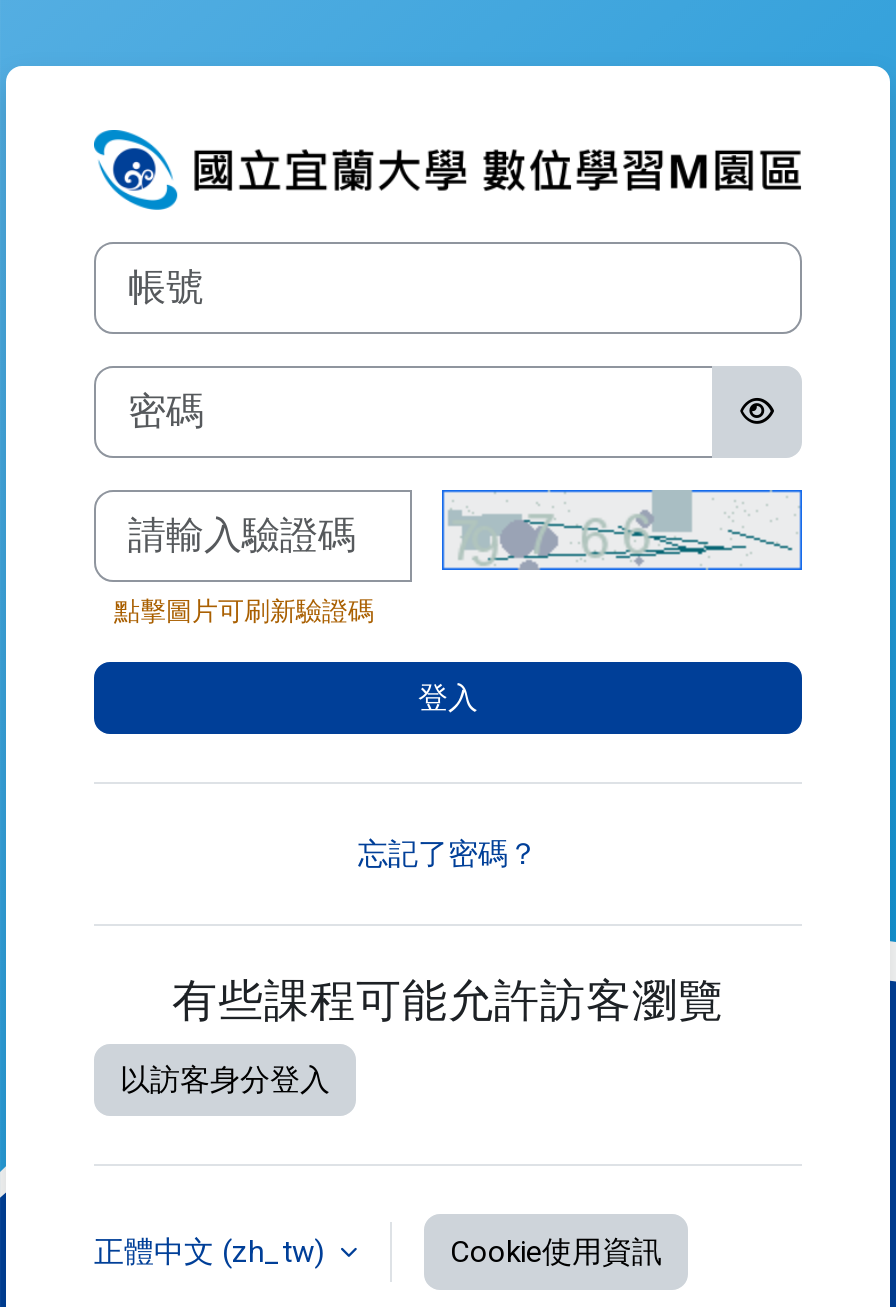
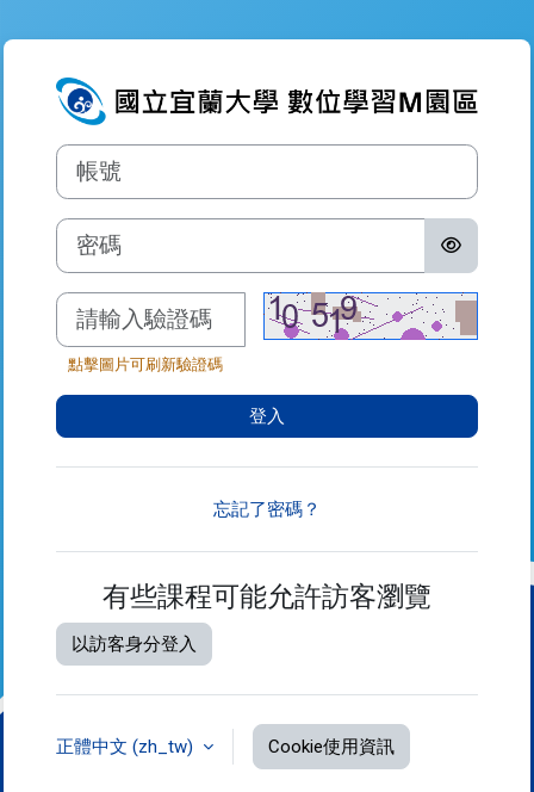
[448,488,800,570] [image] -> [267,291,477,340] [image]

